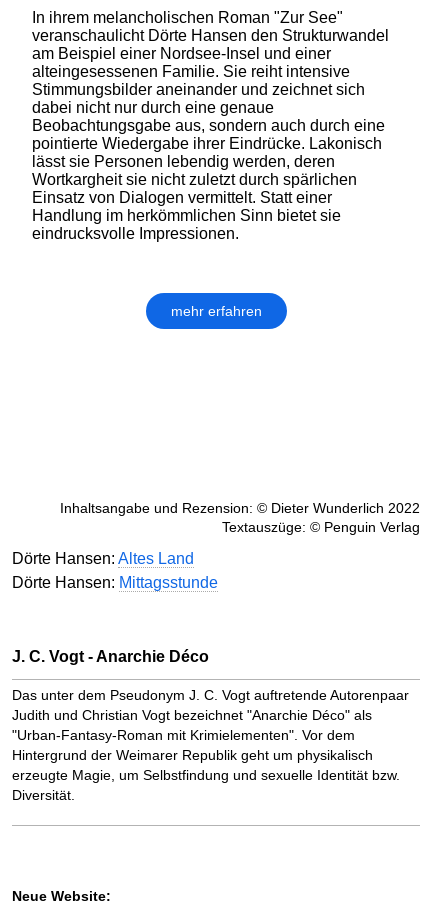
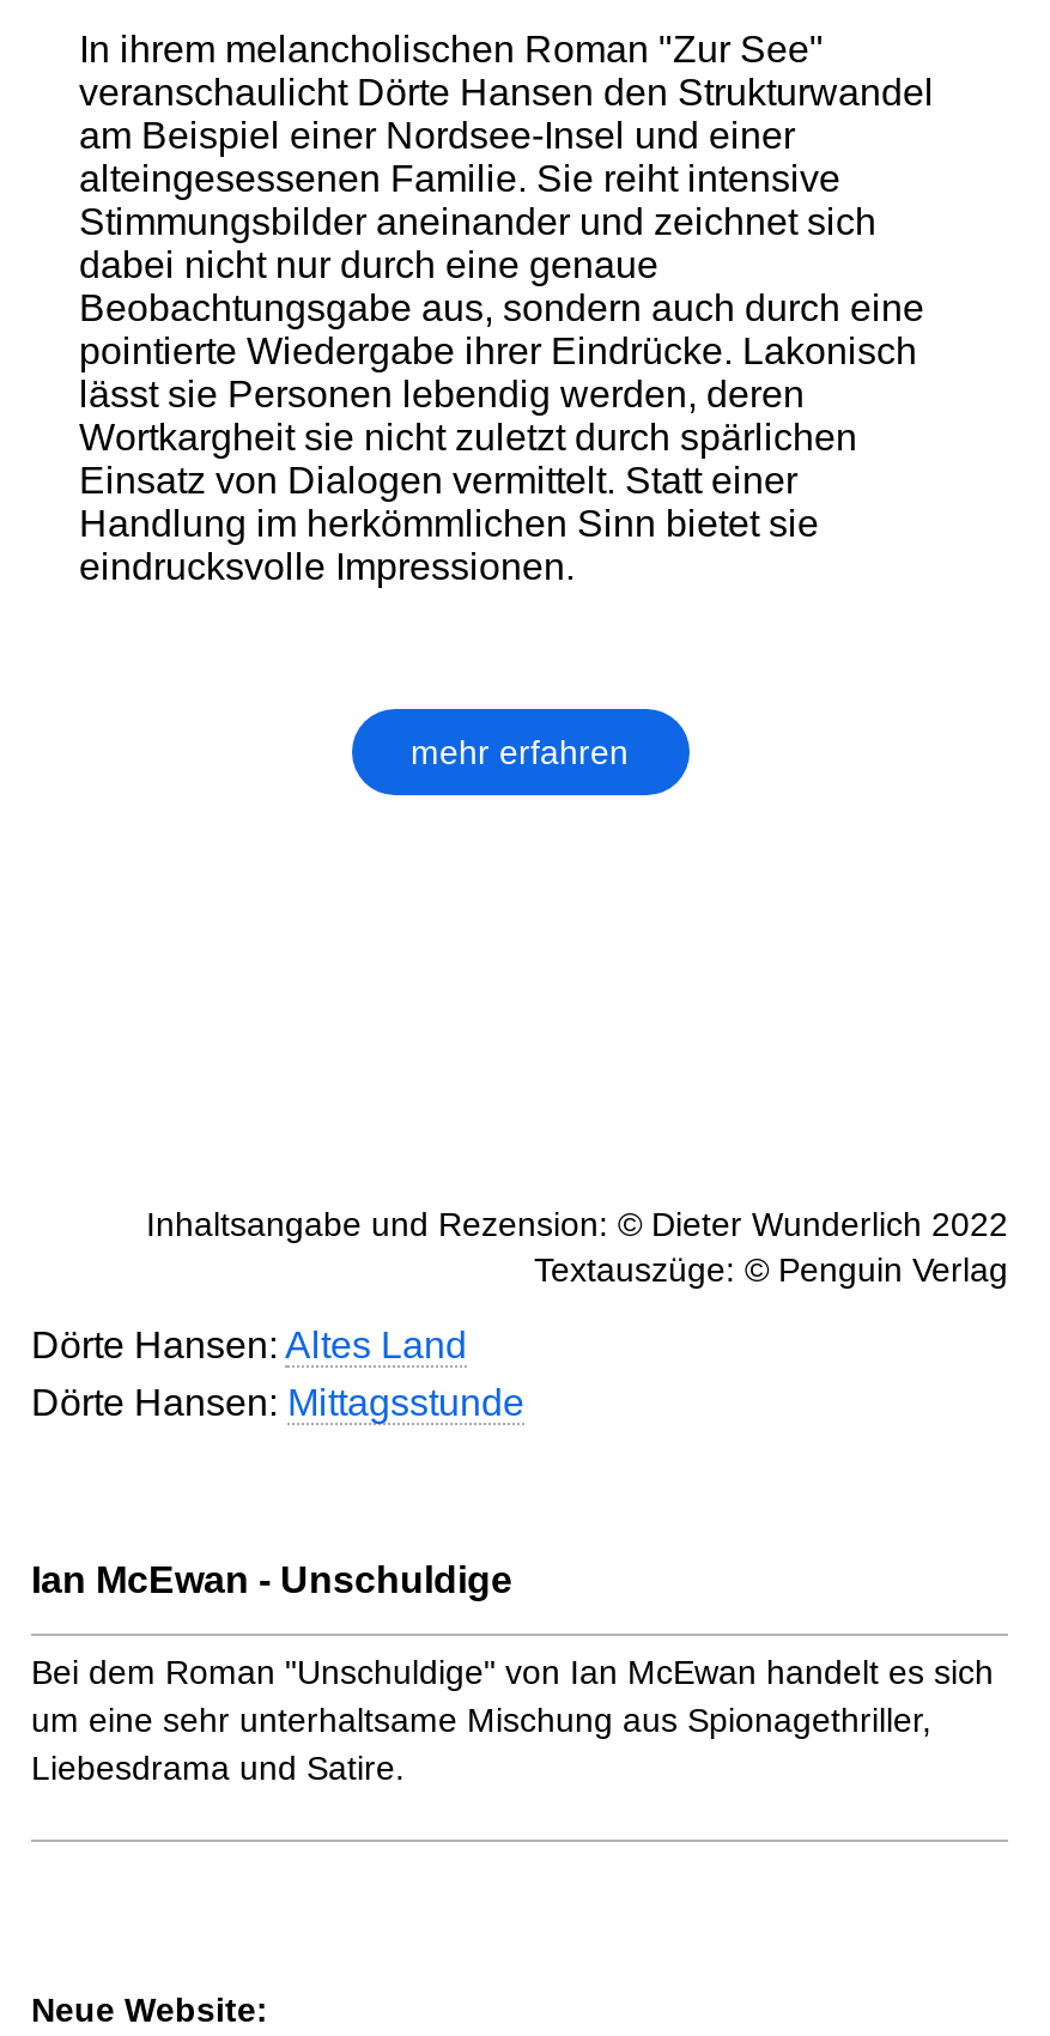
[12,648,209,665] J. C. Vogt - Anarchie Déco -> [31,1560,512,1601] Ian McEwan - Unschuldige
[12,687,409,803] Das unter dem Pseudonym J. C. Vogt auftretende Autorenpaar | Judith und Christian Vogt bezeichnet "Anarchie Déco" als | "Urban-Fantasy-Roman mit Krimielementen". Vor dem | Hintergrund der Weimarer Republik geht um physikalisch | erzeugte Magie, um Selbstfindung und sexuelle Identität bzw. | Diversität. -> [31,1654,994,1788] Bei dem Roman "Unschuldige" von Ian McEwan handelt es sich | um eine sehr unterhaltsame Mischung aus Spionagethriller, | Liebesdrama und Satire.

